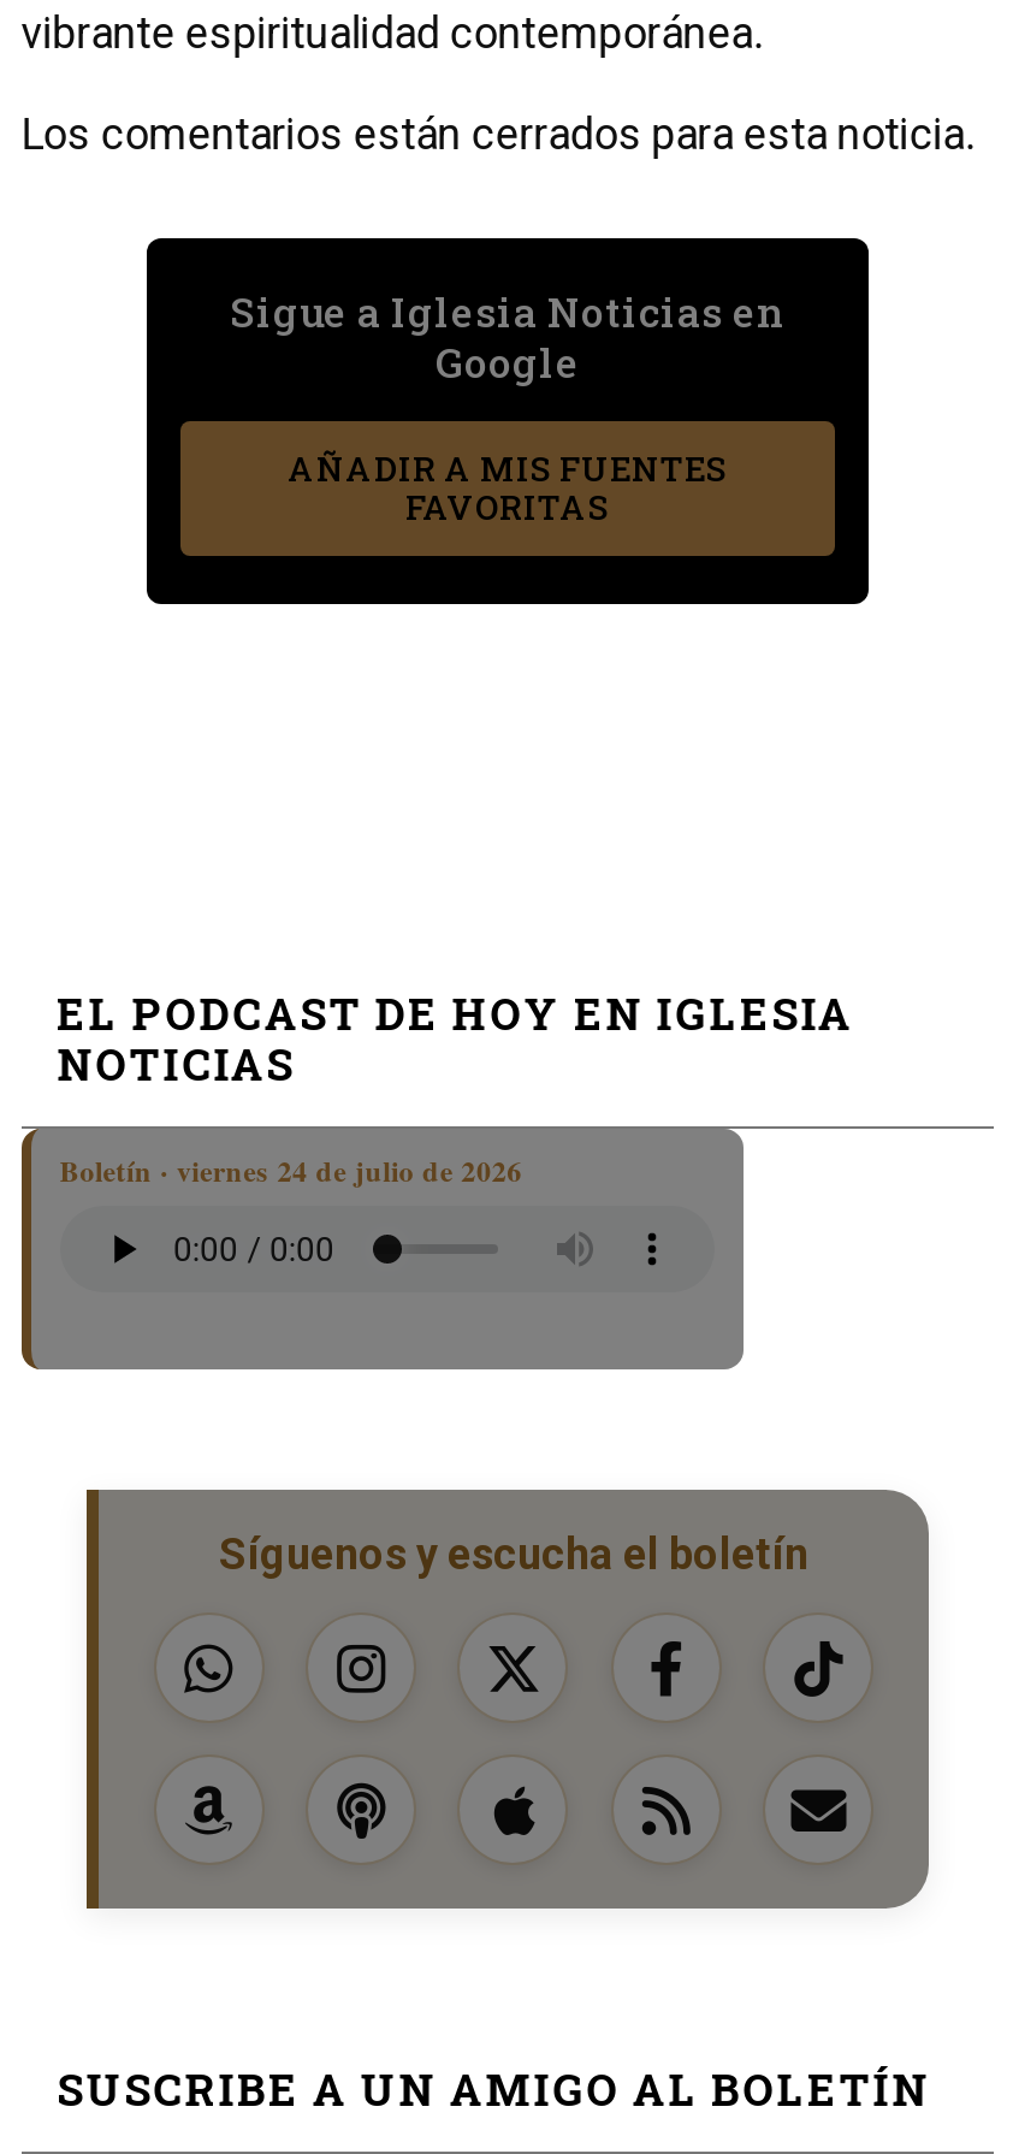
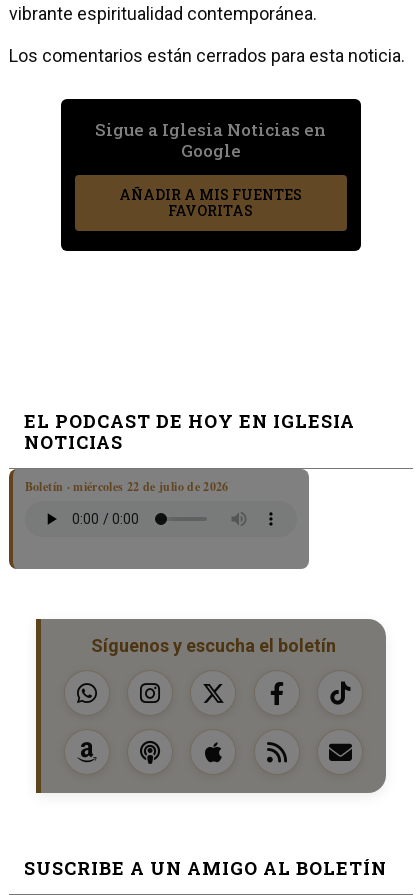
[59,1151,522,1192] Boletín · viernes 24 de julio de 2026 -> [25,478,229,495] Boletín · miércoles 22 de julio de 2026

